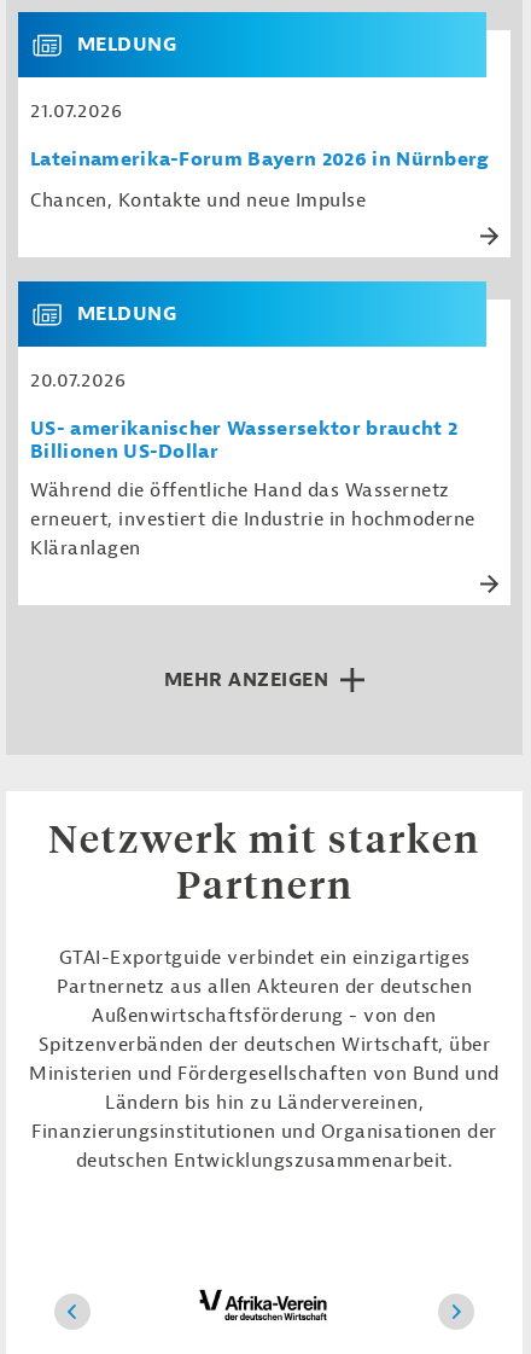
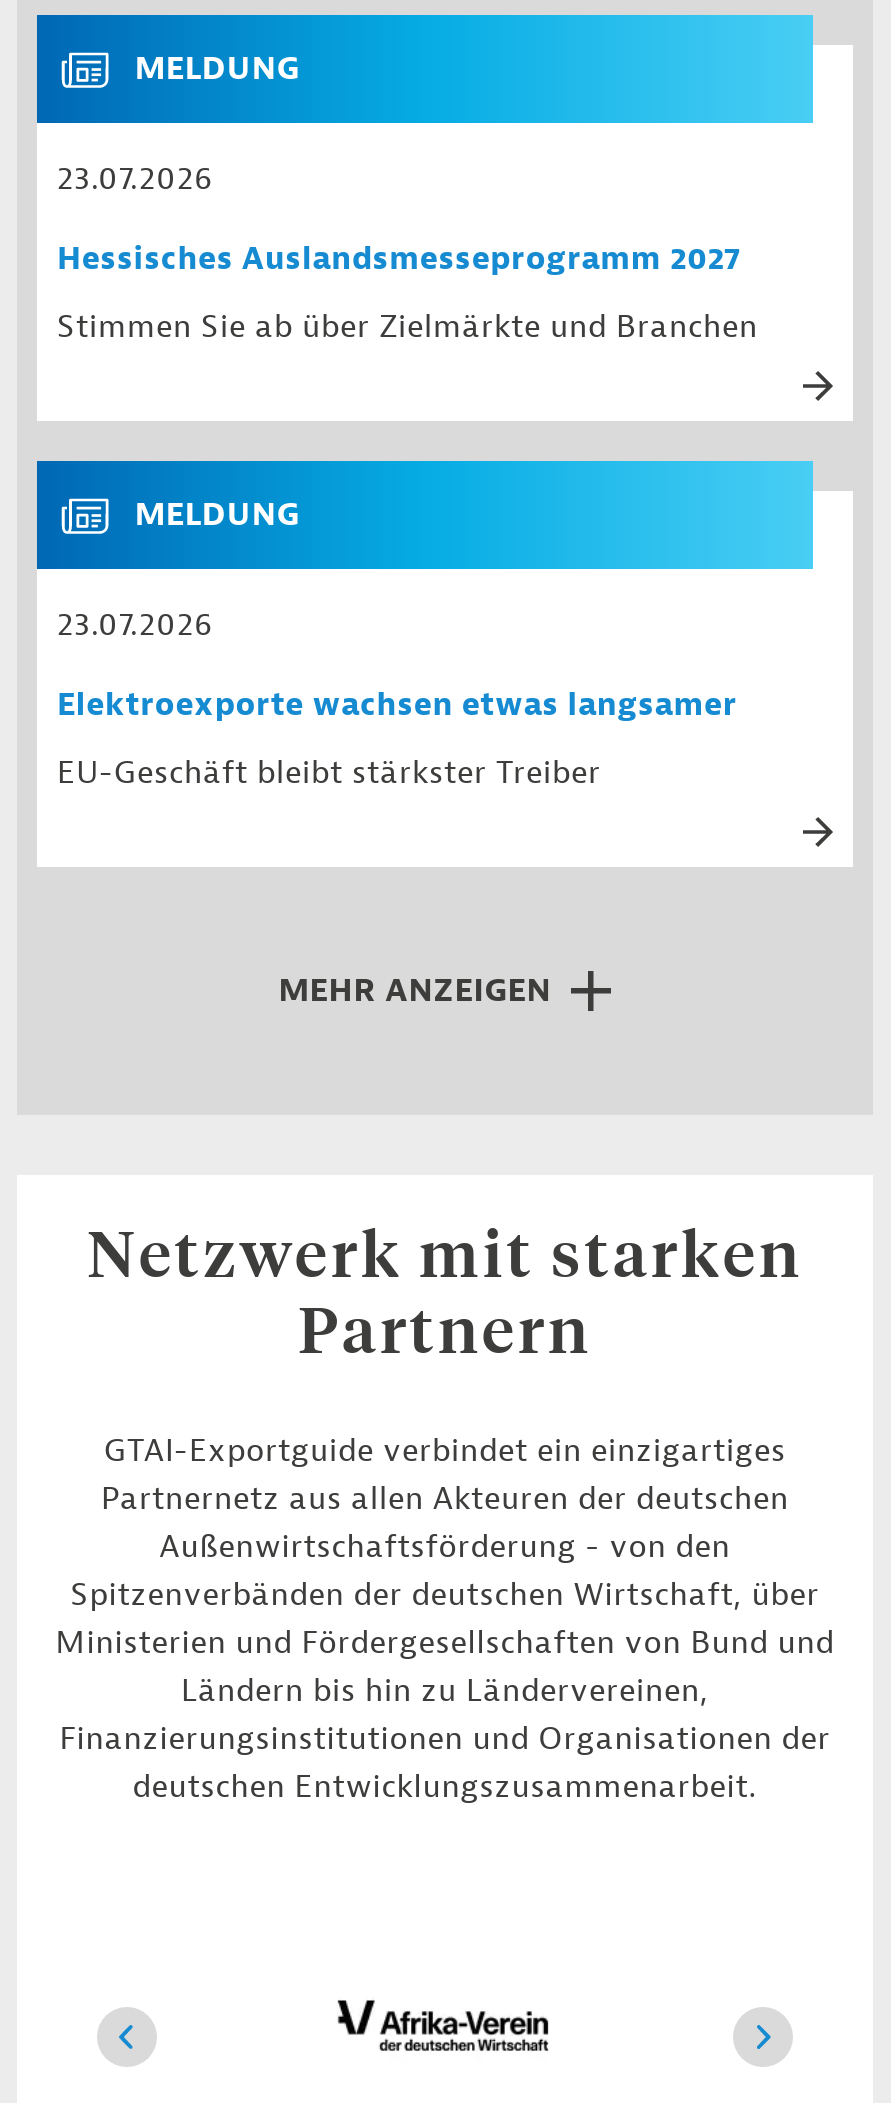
[30,99,122,123] 21.07.2026 -> [57,159,213,199] 23.07.2026
[30,147,490,172] Lateinamerika-Forum Bayern 2026 in Nürnberg -> [57,239,741,279] Hessisches Auslandsmesseprogramm 2027
[30,188,366,213] Chancen, Kontakte und neue Impulse -> [57,307,758,347] Stimmen Sie ab über Zielmärkte und Branchen
[30,368,126,393] 20.07.2026 -> [57,605,213,645] 23.07.2026
[30,417,458,464] US- amerikanischer Wassersektor braucht 2 | Billionen US-Dollar -> [57,685,737,725] Elektroexporte wachsen etwas langsamer
[30,478,475,560] Während die öffentliche Hand das Wassernetz | erneuert, investiert die Industrie in hochmoderne | Kläranlagen -> [57,753,601,793] EU-Geschäft bleibt stärkster Treiber

